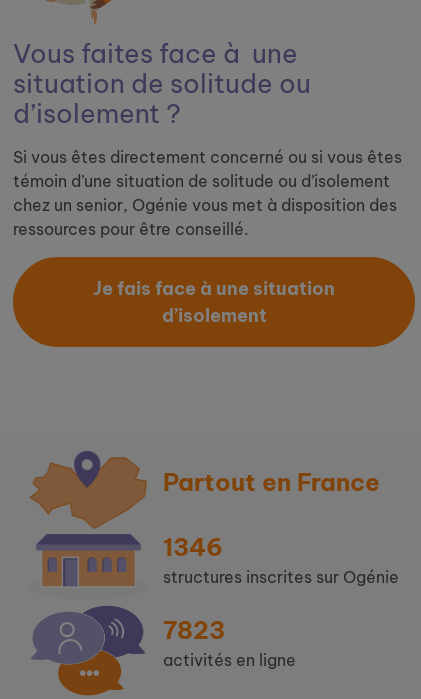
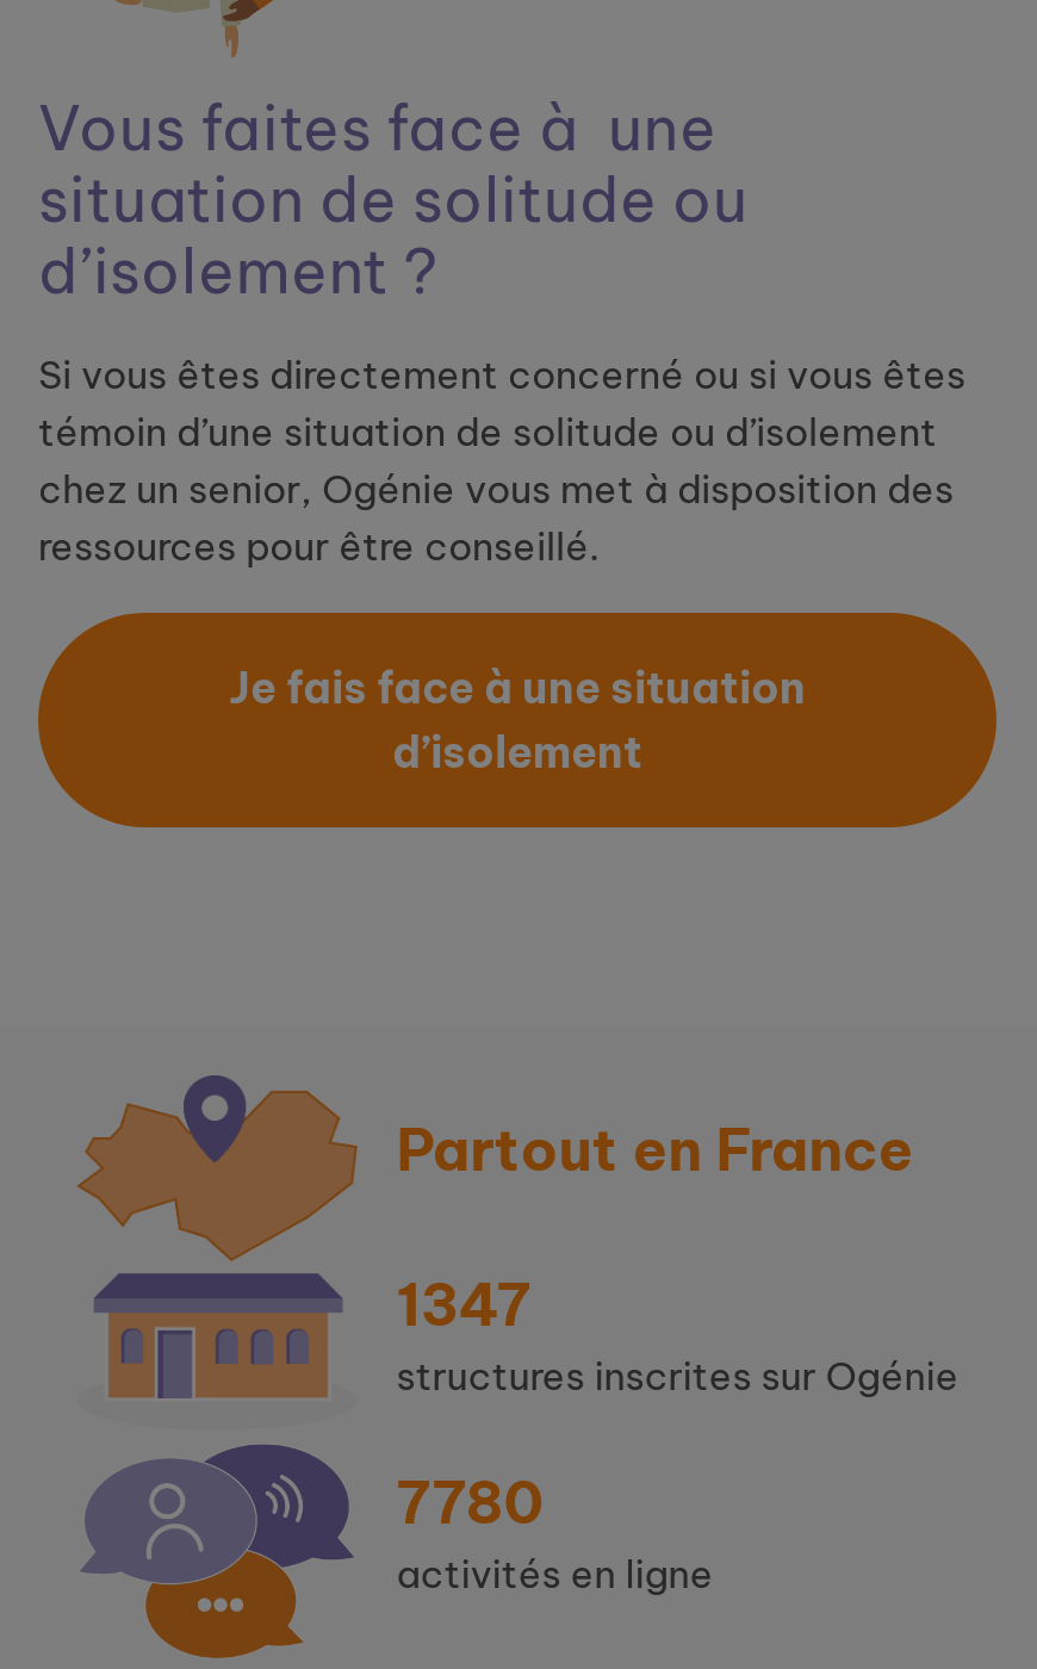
[163,532,223,562] 1346 -> [396,1268,530,1339] 1347
[163,615,225,645] 7823 -> [396,1467,544,1539] 7780

